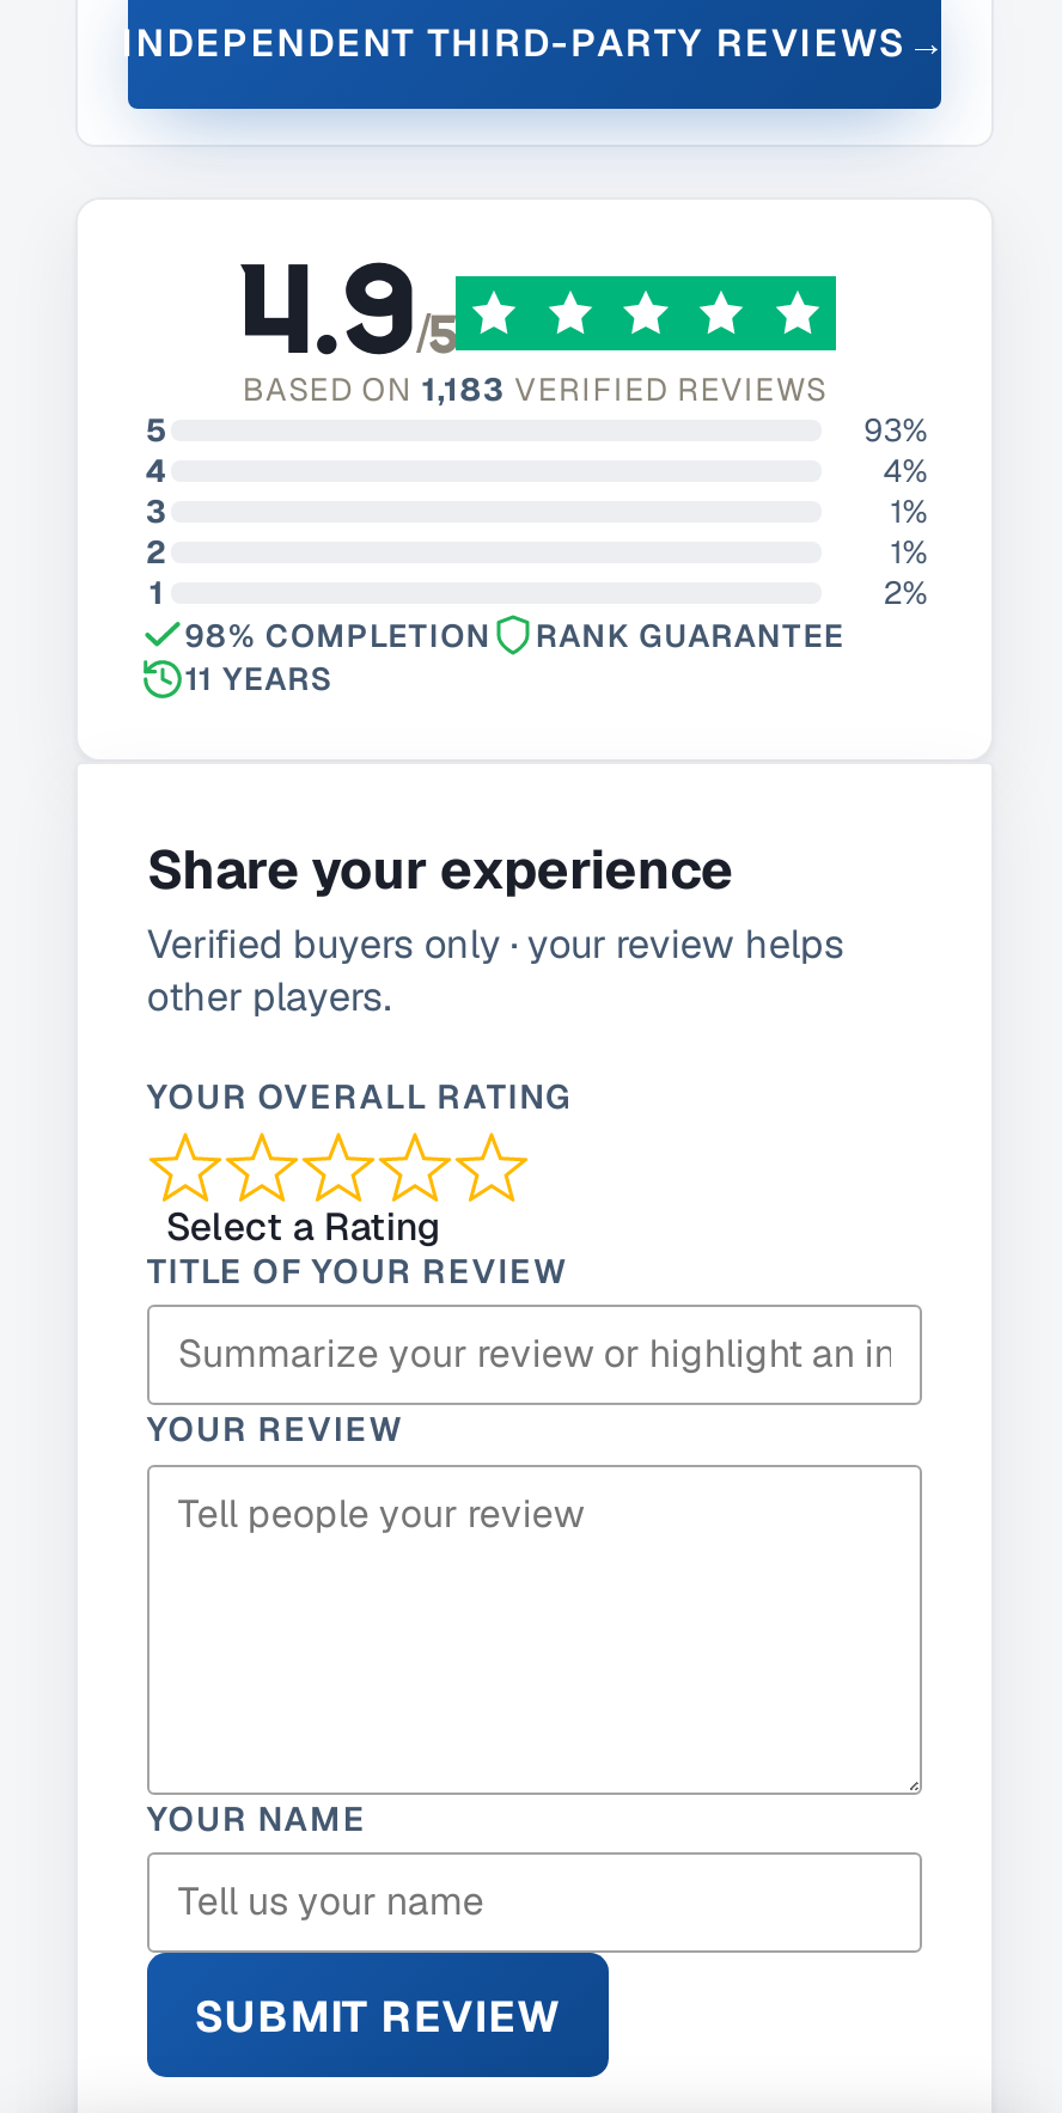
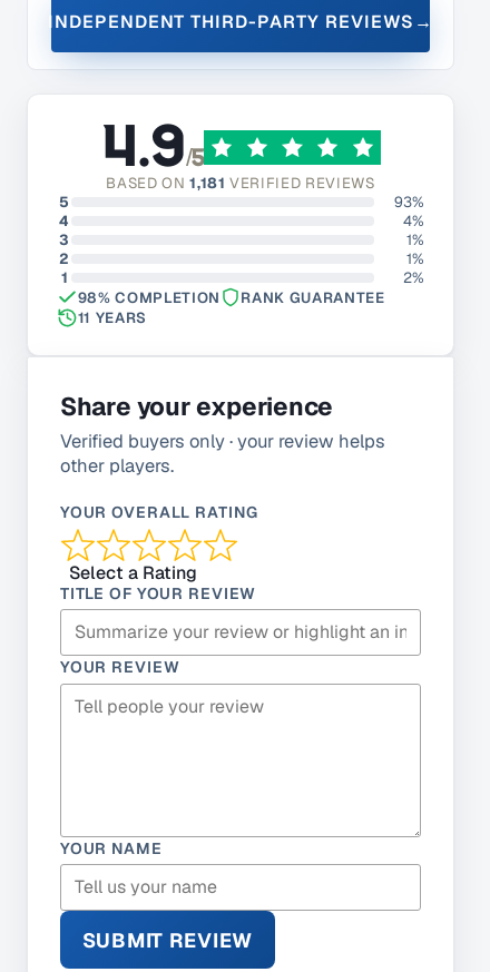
[242,369,827,410] BASED ON 1,183 VERIFIED REVIEWS -> [106,174,375,193] BASED ON 1,181 VERIFIED REVIEWS

